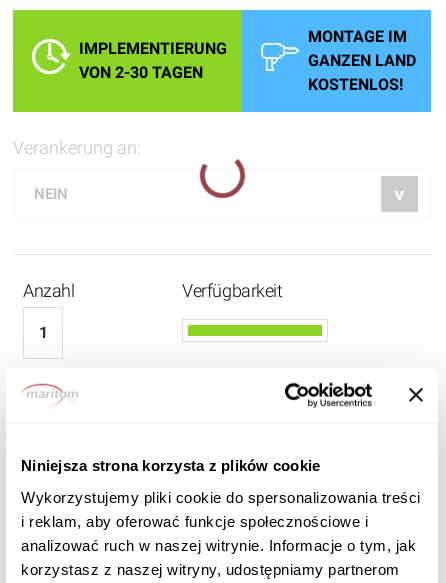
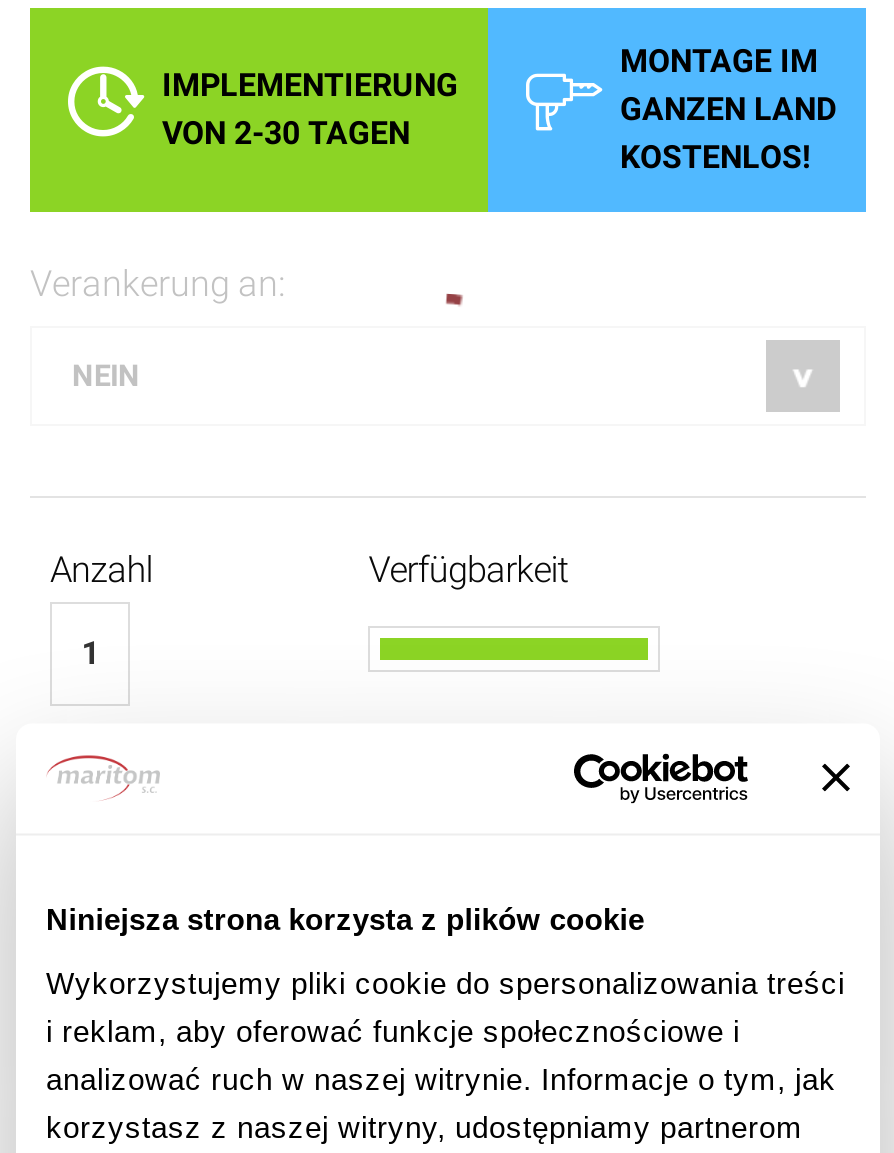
[199,153,246,199] [image] -> none

